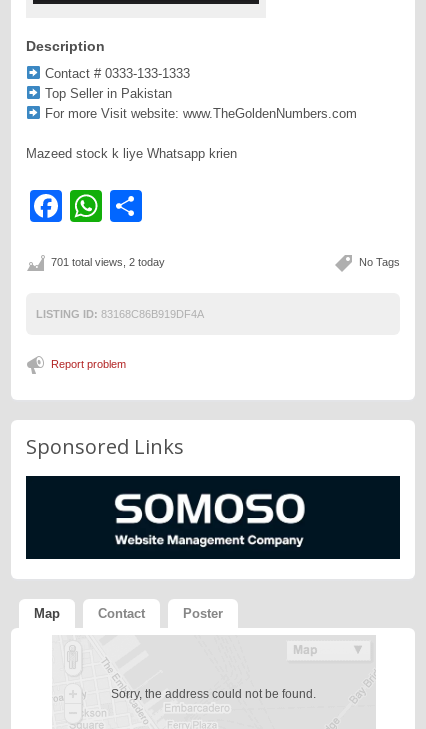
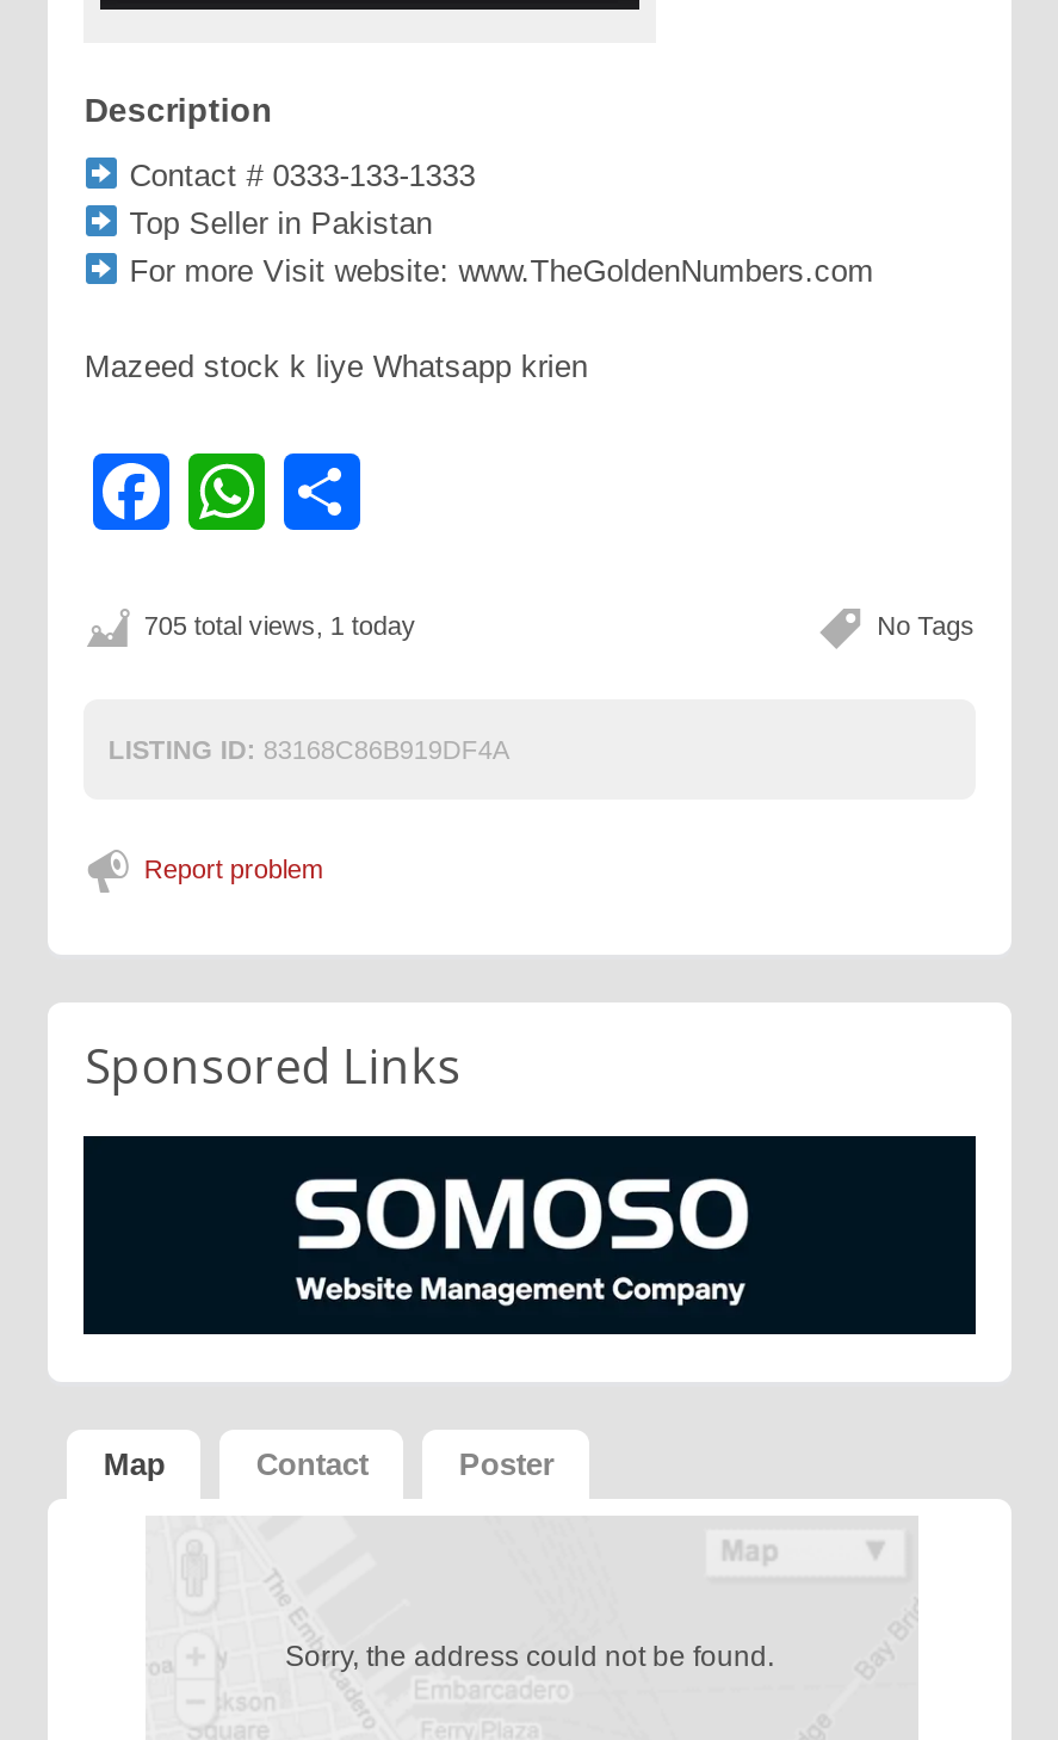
[51,256,165,268] 701 total views, 2 today -> [144,611,416,640] 705 total views, 1 today

